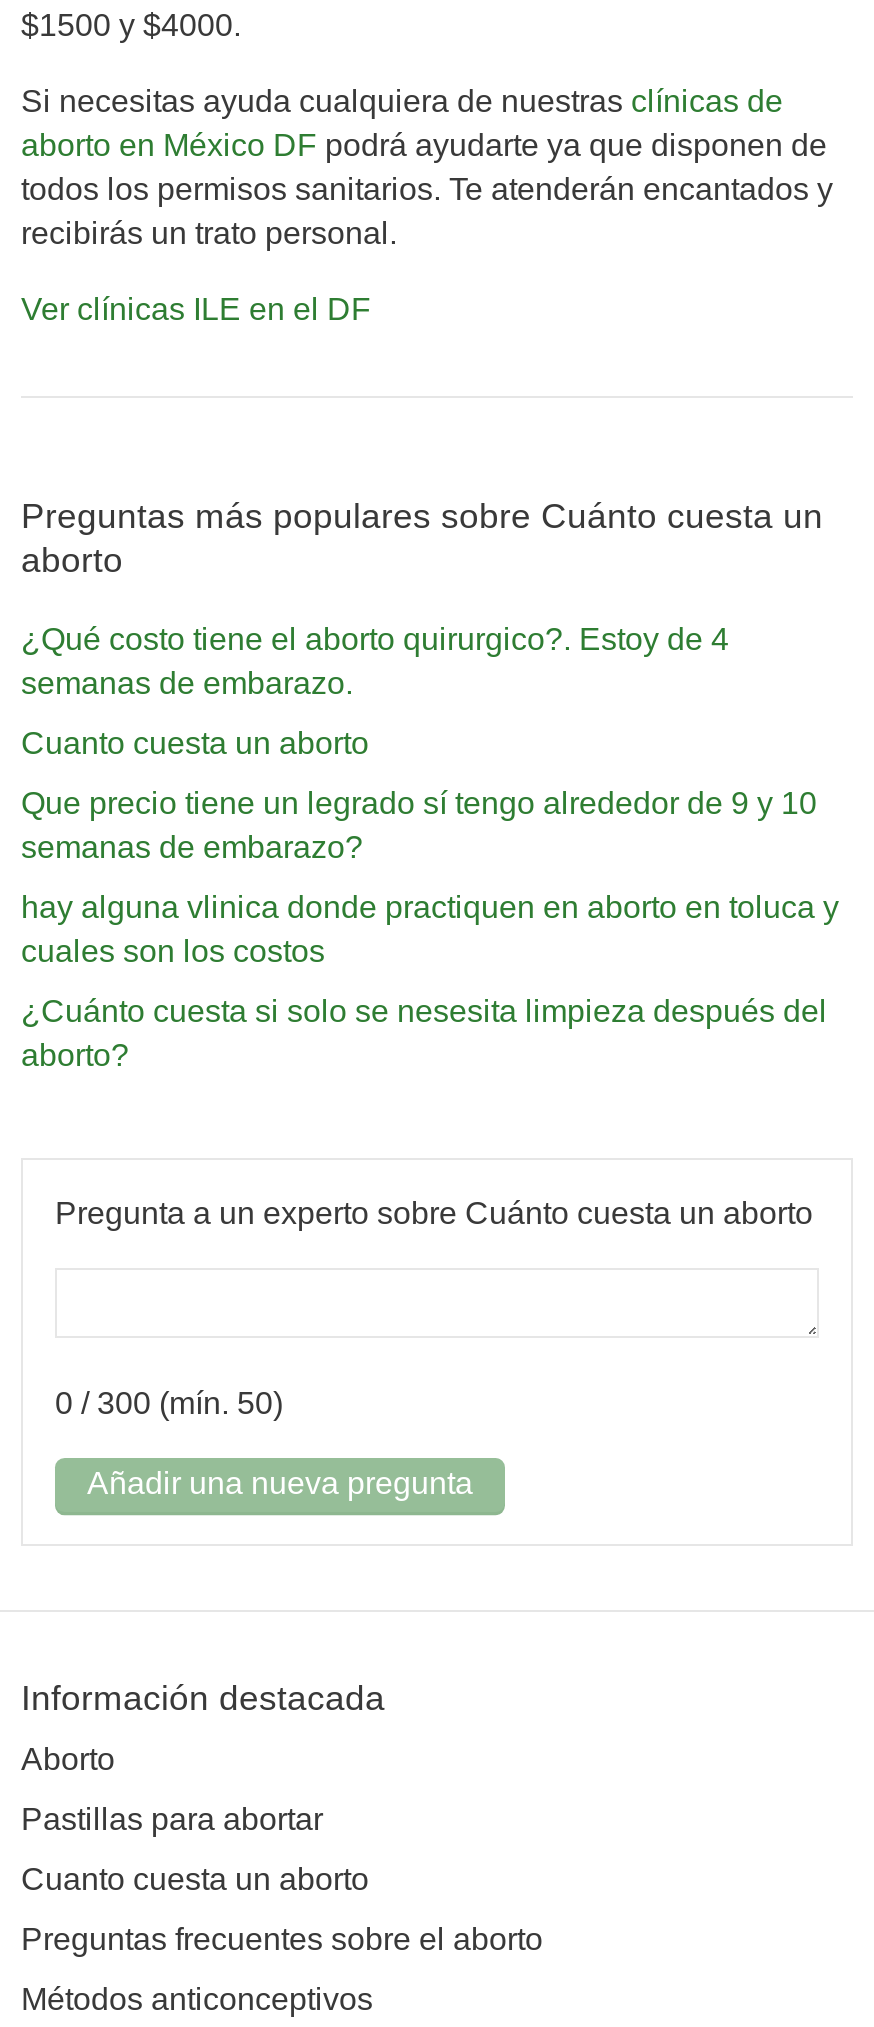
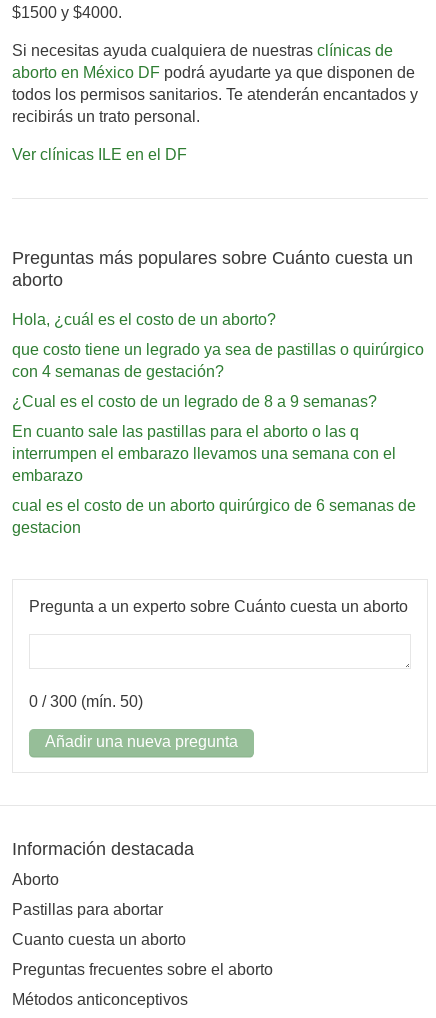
[21,621,729,699] ¿Qué costo tiene el aborto quirurgico?. Estoy de 4 | semanas de embarazo. -> [12,311,276,328] Hola, ¿cuál es el costo de un aborto?
[21,725,369,759] Cuanto cuesta un aborto -> [12,341,424,380] que costo tiene un legrado ya sea de pastillas o quirúrgico | con 4 semanas de gestación?
[21,785,817,863] Que precio tiene un legrado sí tengo alrededor de 9 y 10 | semanas de embarazo? -> [12,393,377,410] ¿Cual es el costo de un legrado de 8 a 9 semanas?
[21,889,839,967] hay alguna vlinica donde practiquen en aborto en toluca y | cuales son los costos -> [12,423,396,484] En cuanto sale las pastillas para el aborto o las q | interrumpen el embarazo llevamos una semana con el | embarazo
[21,993,827,1071] ¿Cuánto cuesta si solo se nesesita limpieza después del | aborto? -> [12,497,416,536] cual es el costo de un aborto quirúrgico de 6 semanas de | gestacion

